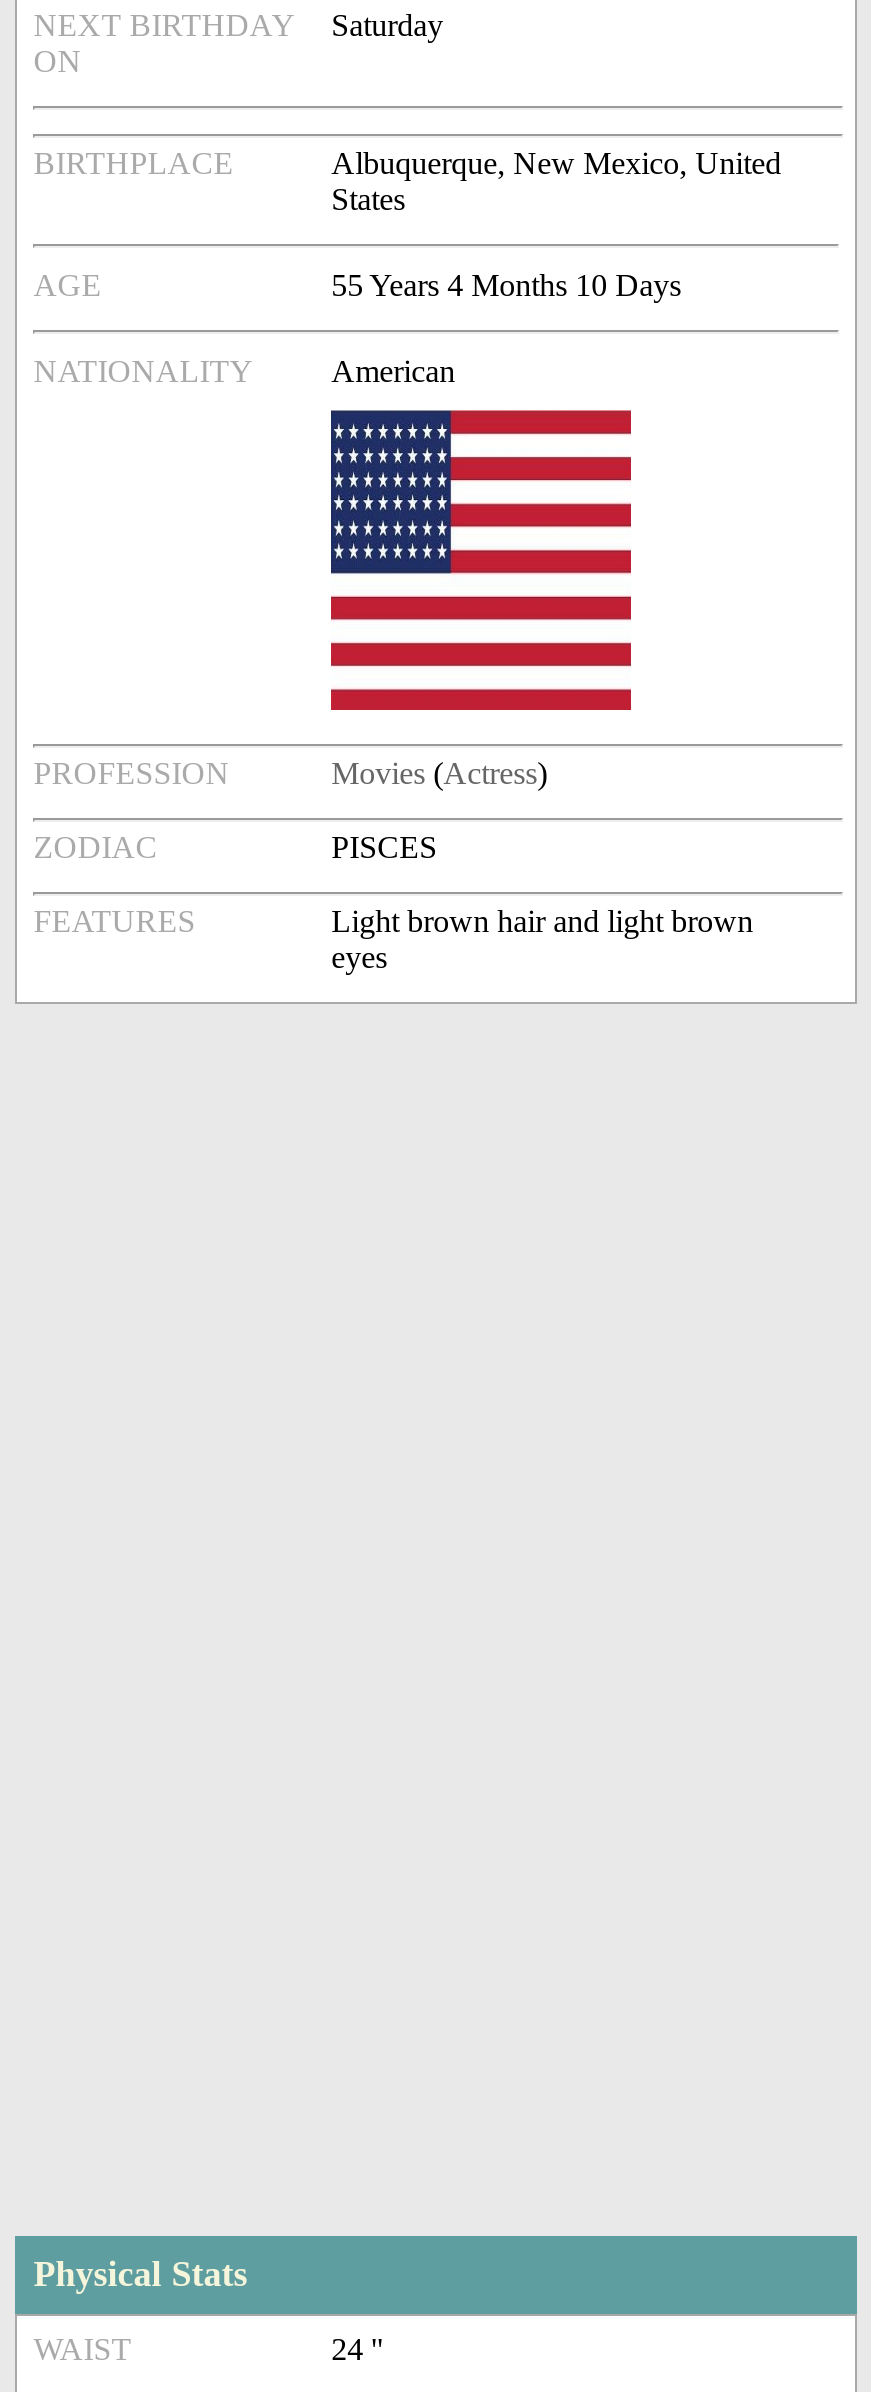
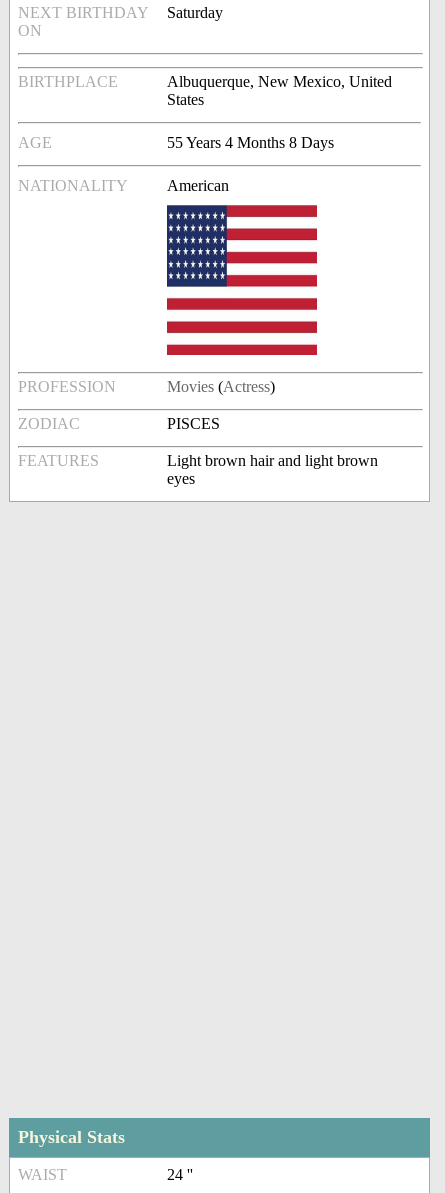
[331,269,681,303] 55 Years 4 Months 10 Days -> [167,134,334,151] 55 Years 4 Months 8 Days

